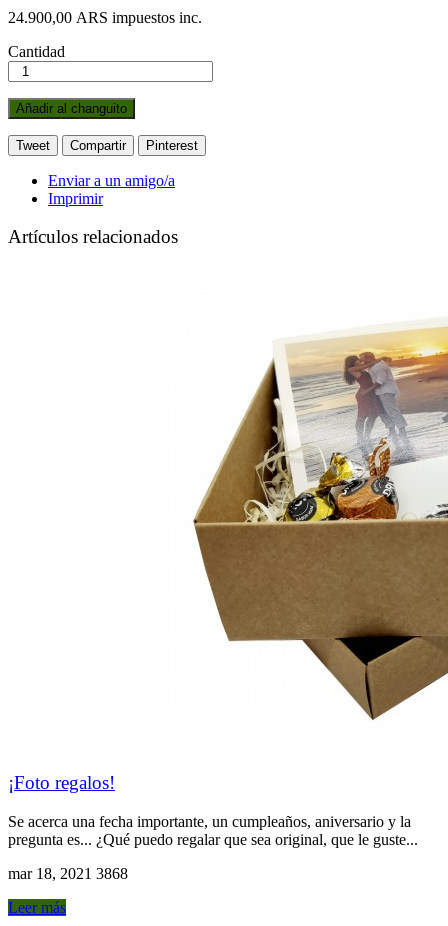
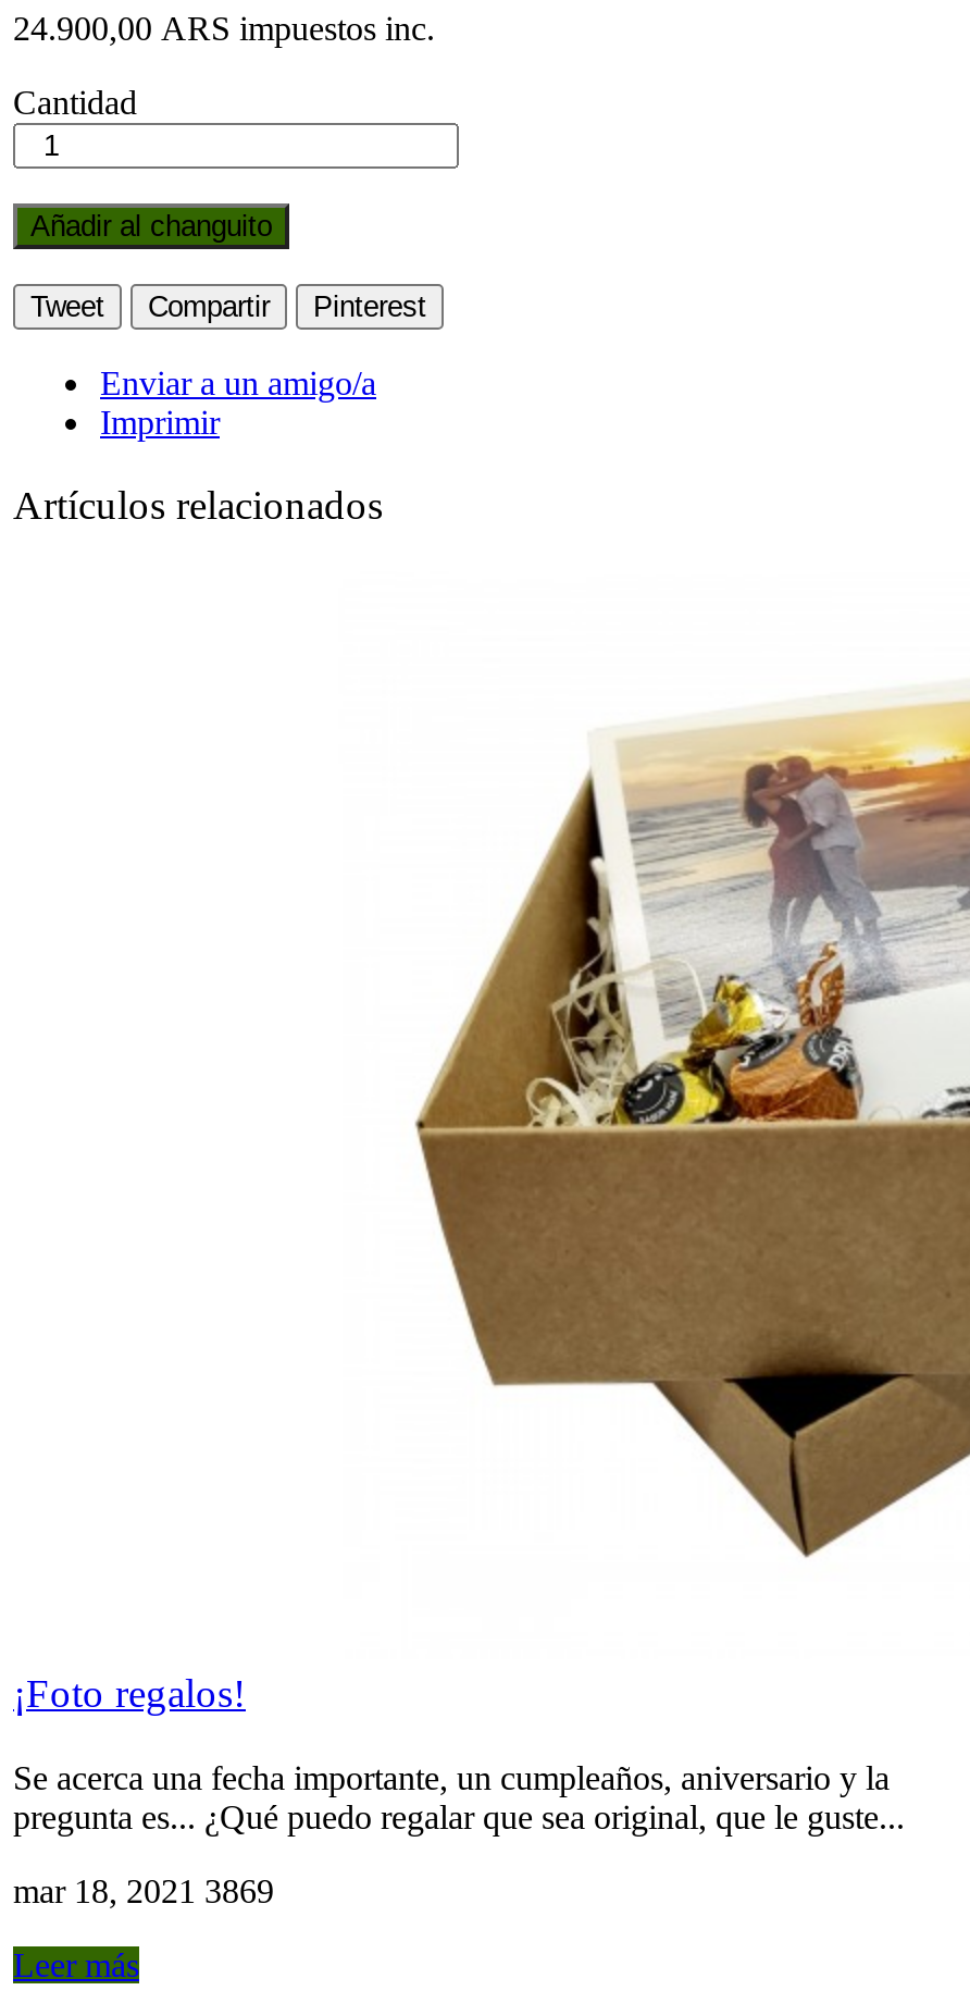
[8,865,128,882] mar 18, 2021 3868 -> [13,1872,274,1909] mar 18, 2021 3869

